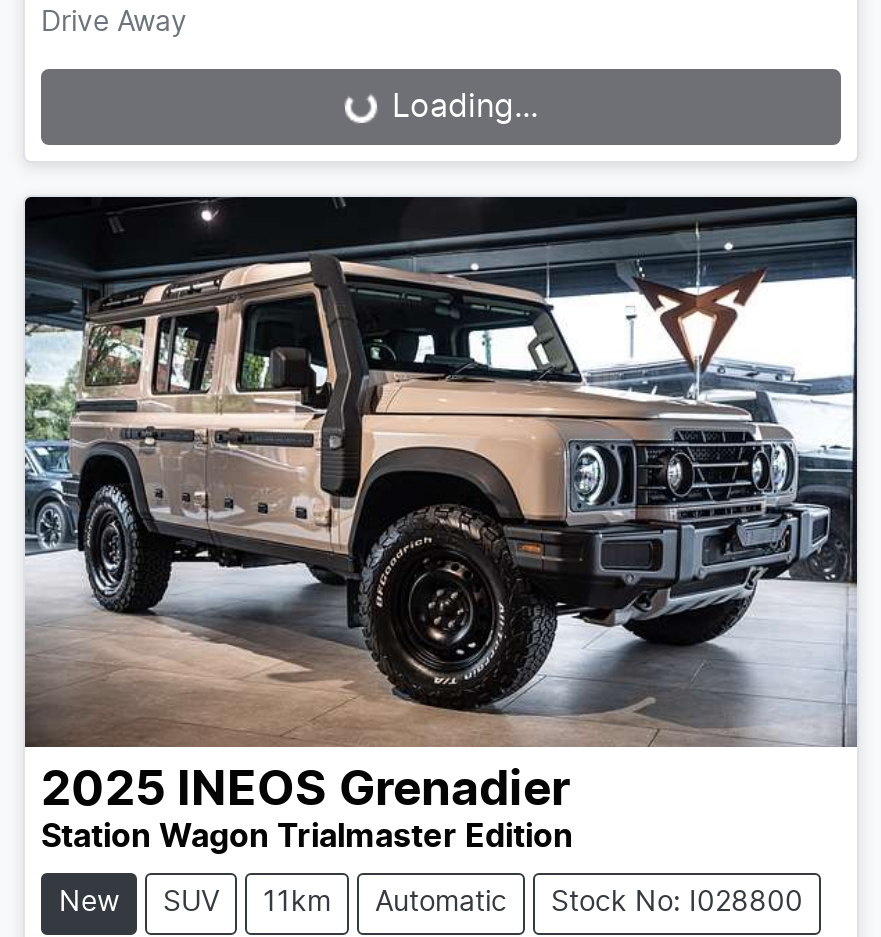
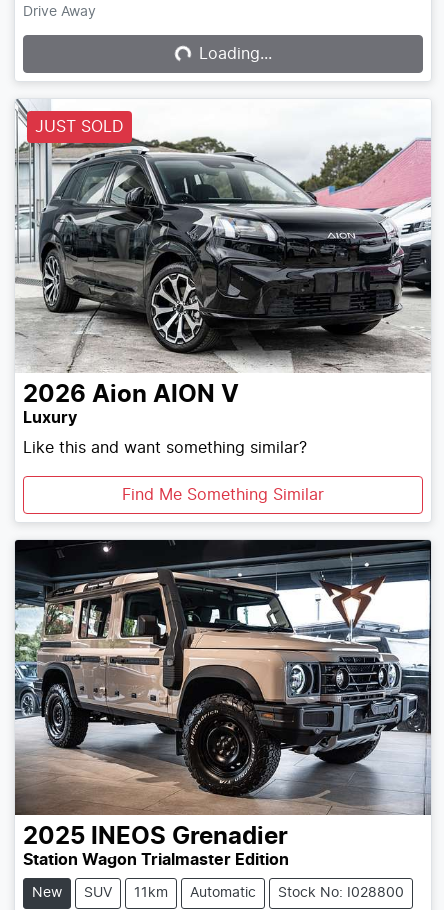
none -> [15,98,432,373] [image] | JUST SOLD
none -> [23,383,324,503] 2026 Aion AION V | Luxury | Like this and want something similar? | Find Me Something Similar

